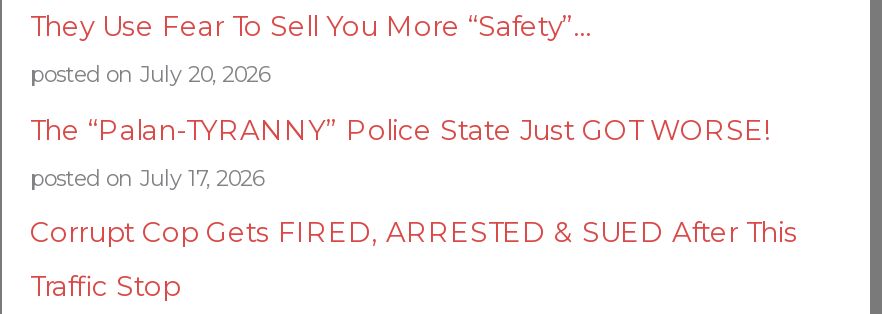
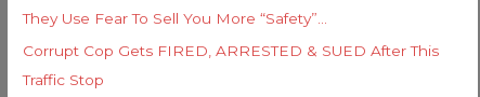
[30,61,770,192] posted on July 20, 2026 | The “Palan-TYRANNY” Police State Just GOT WORSE! | posted on July 17, 2026 -> none

